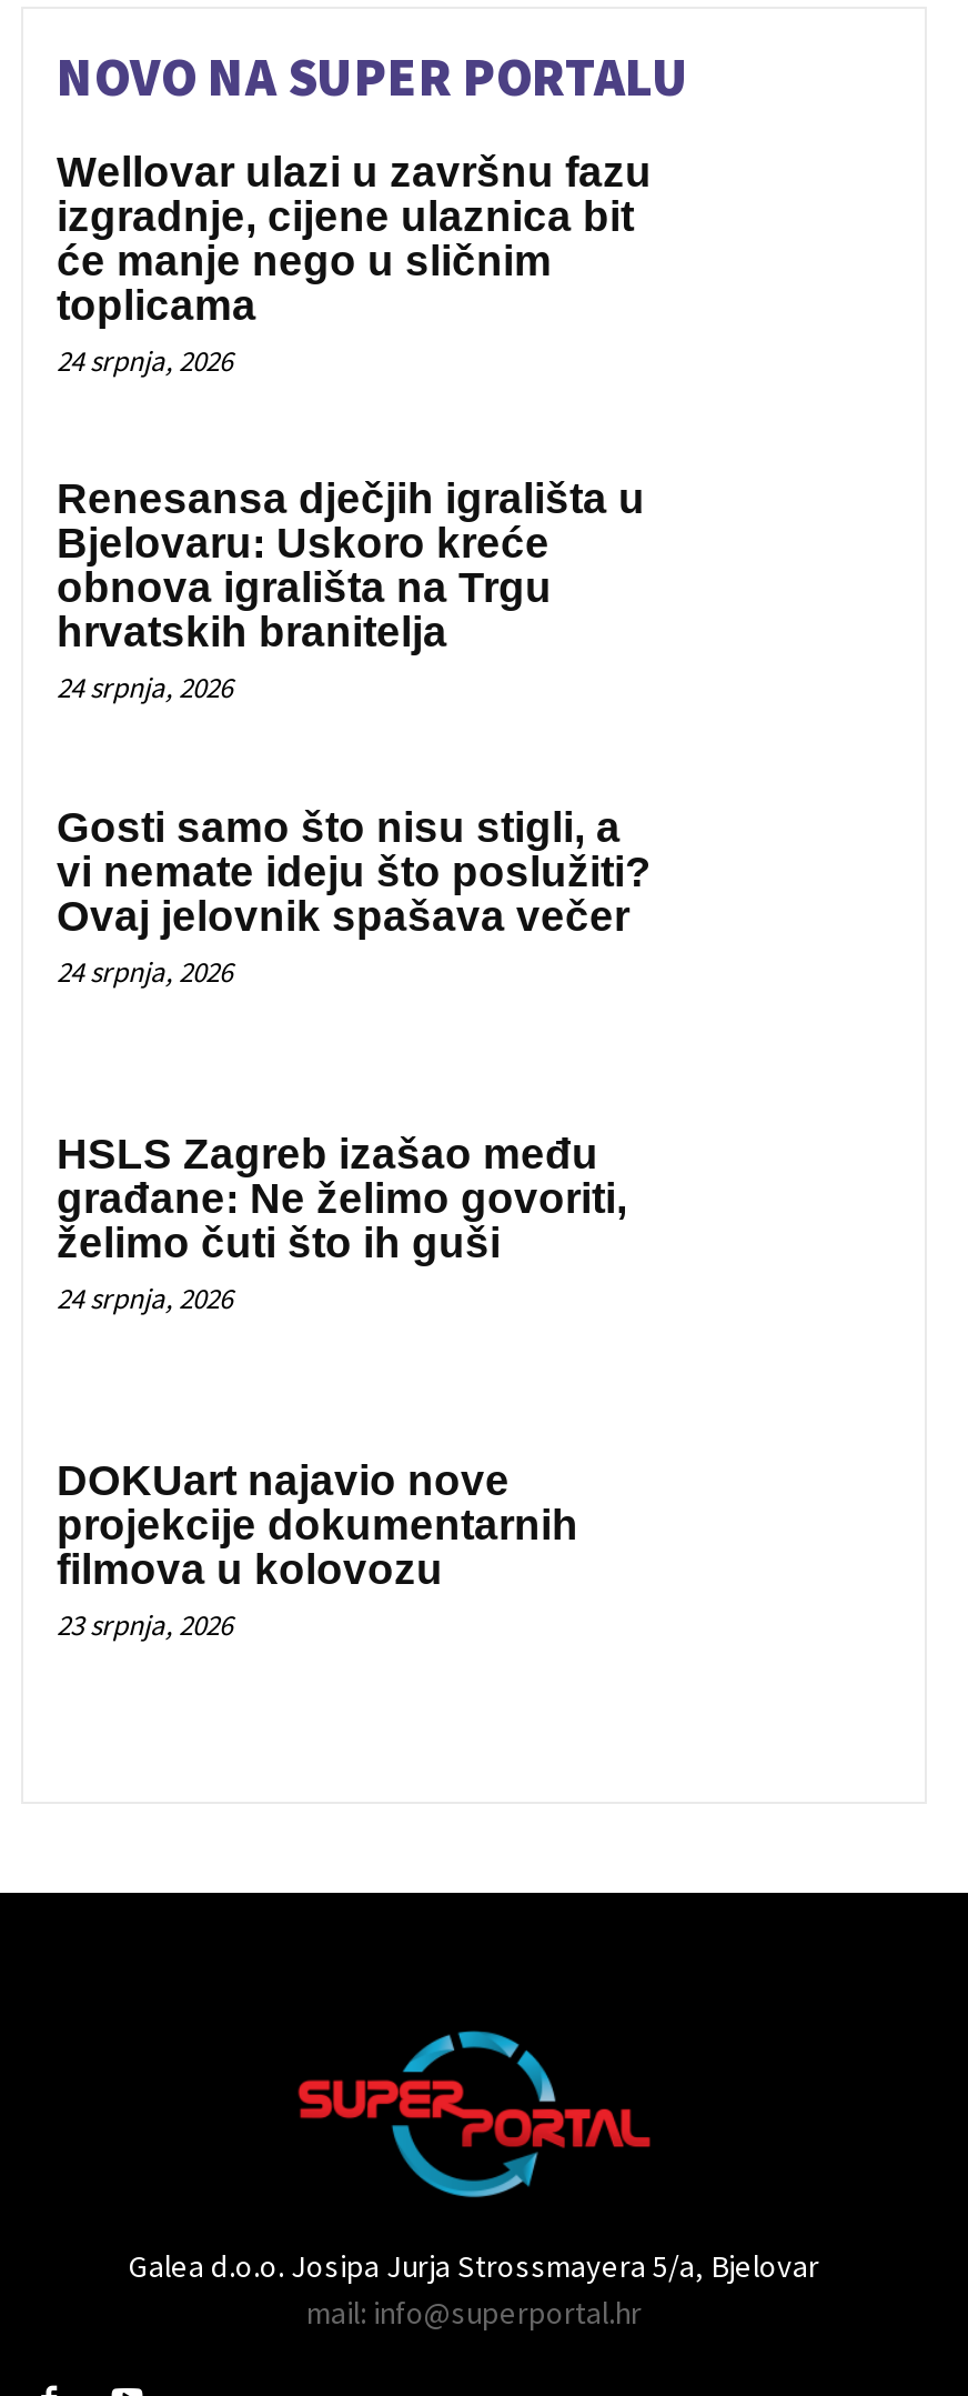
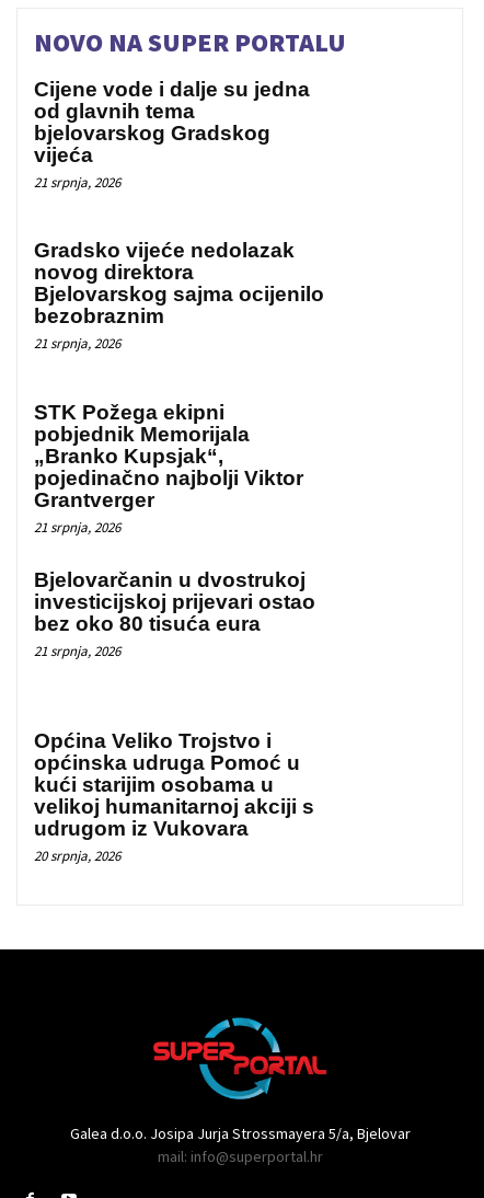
[57,149,652,380] Wellovar ulazi u završnu fazu | izgradnje, cijene ulaznica bit | će manje nego u sličnim | toplicama | 24 srpnja, 2026 -> [34,78,310,192] Cijene vode i dalje su jedna | od glavnih tema | bjelovarskog Gradskog | vijeća | 21 srpnja, 2026
[57,476,645,707] Renesansa dječjih igrališta u | Bjelovaru: Uskoro kreće | obnova igrališta na Trgu | hrvatskih branitelja | 24 srpnja, 2026 -> [34,239,324,353] Gradsko vijeće nedolazak | novog direktora | Bjelovarskog sajma ocijenilo | bezobraznim | 21 srpnja, 2026
[57,804,652,990] Gosti samo što nisu stigli, a | vi nemate ideju što poslužiti? | Ovaj jelovnik spašava večer | 24 srpnja, 2026 -> [34,400,303,536] STK Požega ekipni | pobjednik Memorijala | „Branko Kupsjak“, | pojedinačno najbolji Viktor | Grantverger | 21 srpnja, 2026
[57,1131,627,1317] HSLS Zagreb izašao među | građane: Ne želimo govoriti, | želimo čuti što ih guši | 24 srpnja, 2026 -> [34,568,315,660] Bjelovarčanin u dvostrukoj | investicijskoj prijevari ostao | bez oko 80 tisuća eura | 21 srpnja, 2026
[57,1458,578,1645] DOKUart najavio nove | projekcije dokumentarnih | filmova u kolovozu | 23 srpnja, 2026 -> [34,729,314,865] Općina Veliko Trojstvo i | općinska udruga Pomoć u | kući starijim osobama u | velikoj humanitarnoj akciji s | udrugom iz Vukovara | 20 srpnja, 2026

